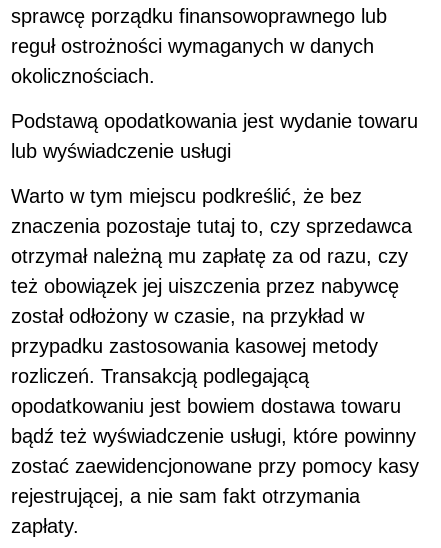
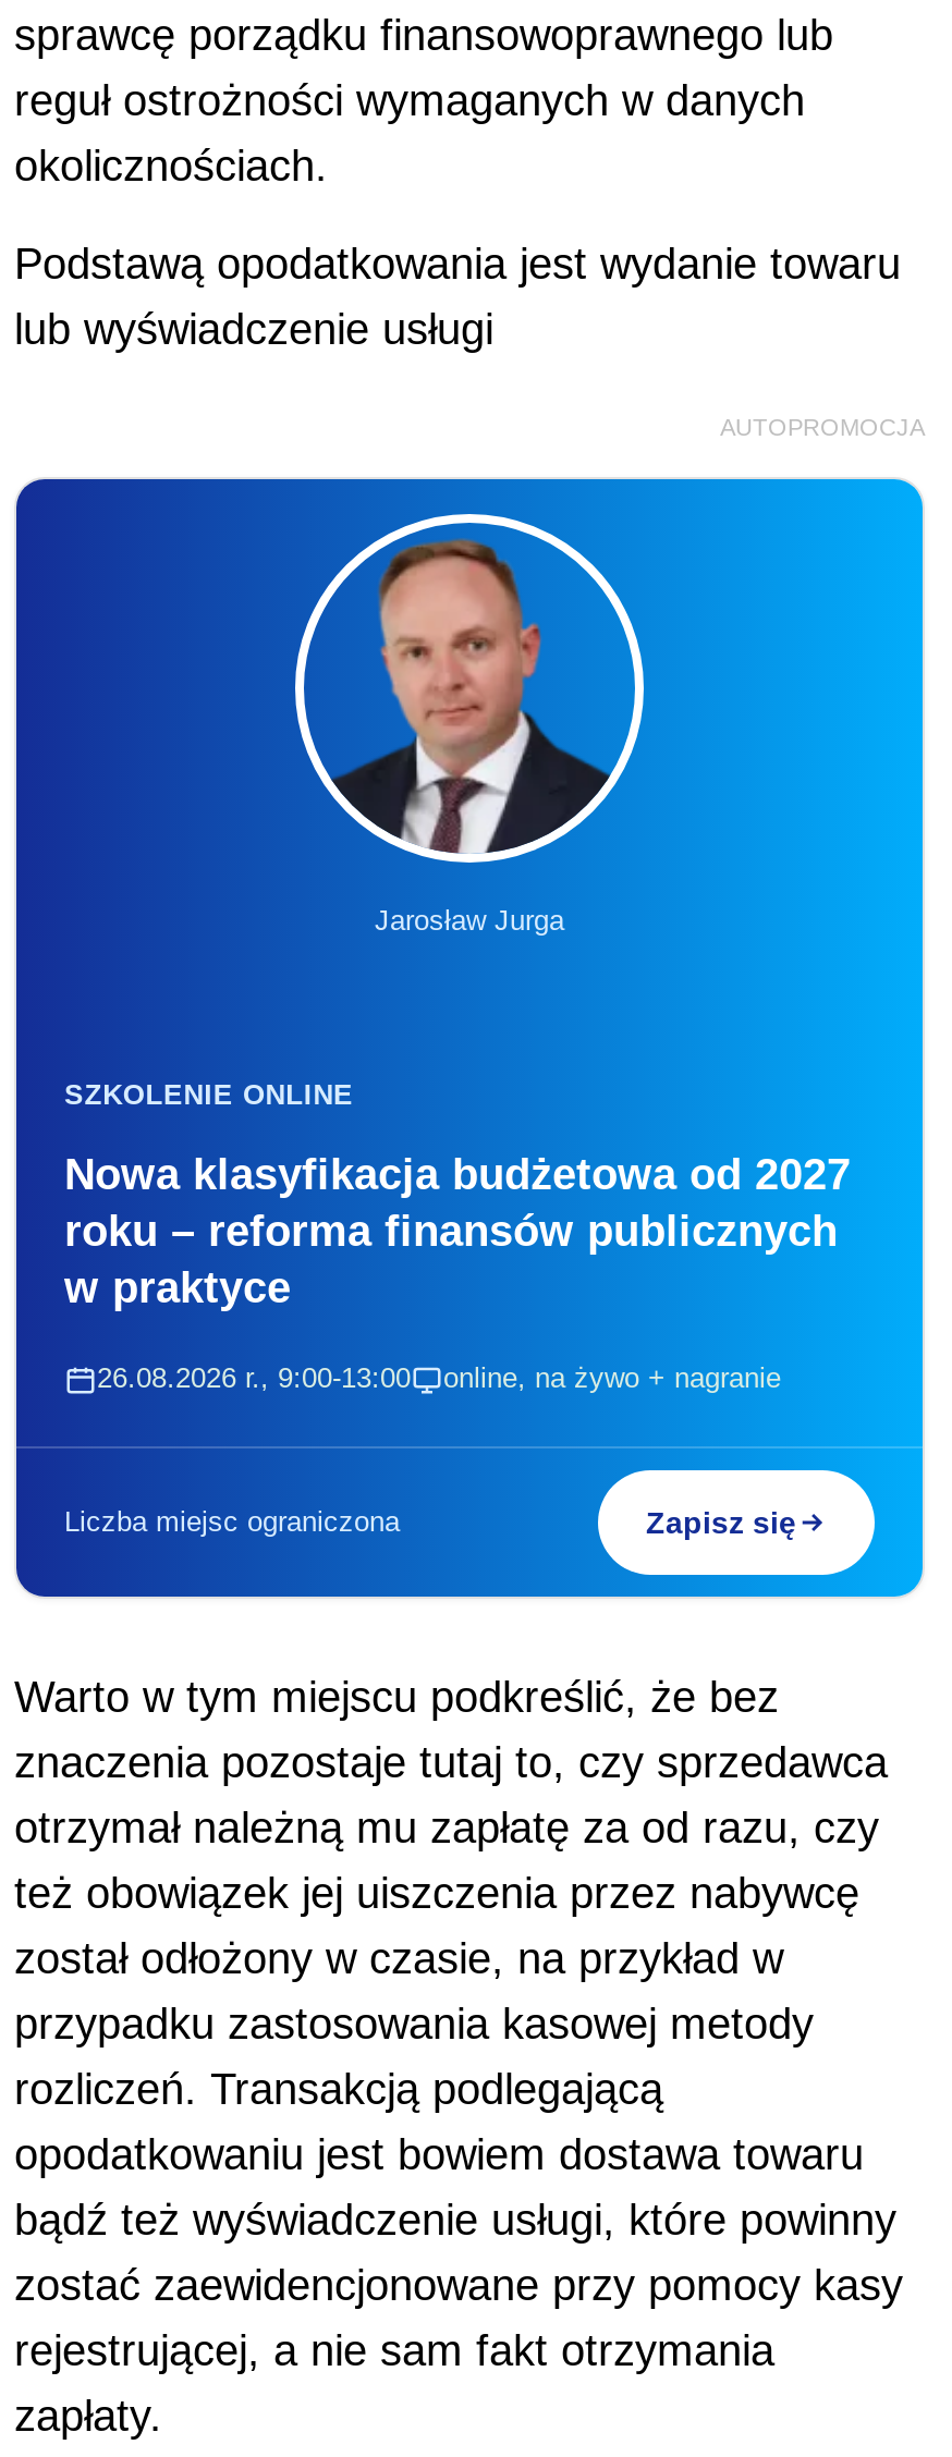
none -> [14,477,925,1599] [image] | Jarosław Jurga
none -> [64,1079,851,1395] SZKOLENIE ONLINE | Nowa klasyfikacja budżetowa od 2027 | roku – reforma finansów publicznych | w praktyce | 26.08.2026 r., 9:00-13:00 | online, na żywo + nagranie
none -> [64,1506,796,1541] Liczba miejsc ograniczona | Zapisz się
none -> [720,415,925,441] AUTOPROMOCJA

